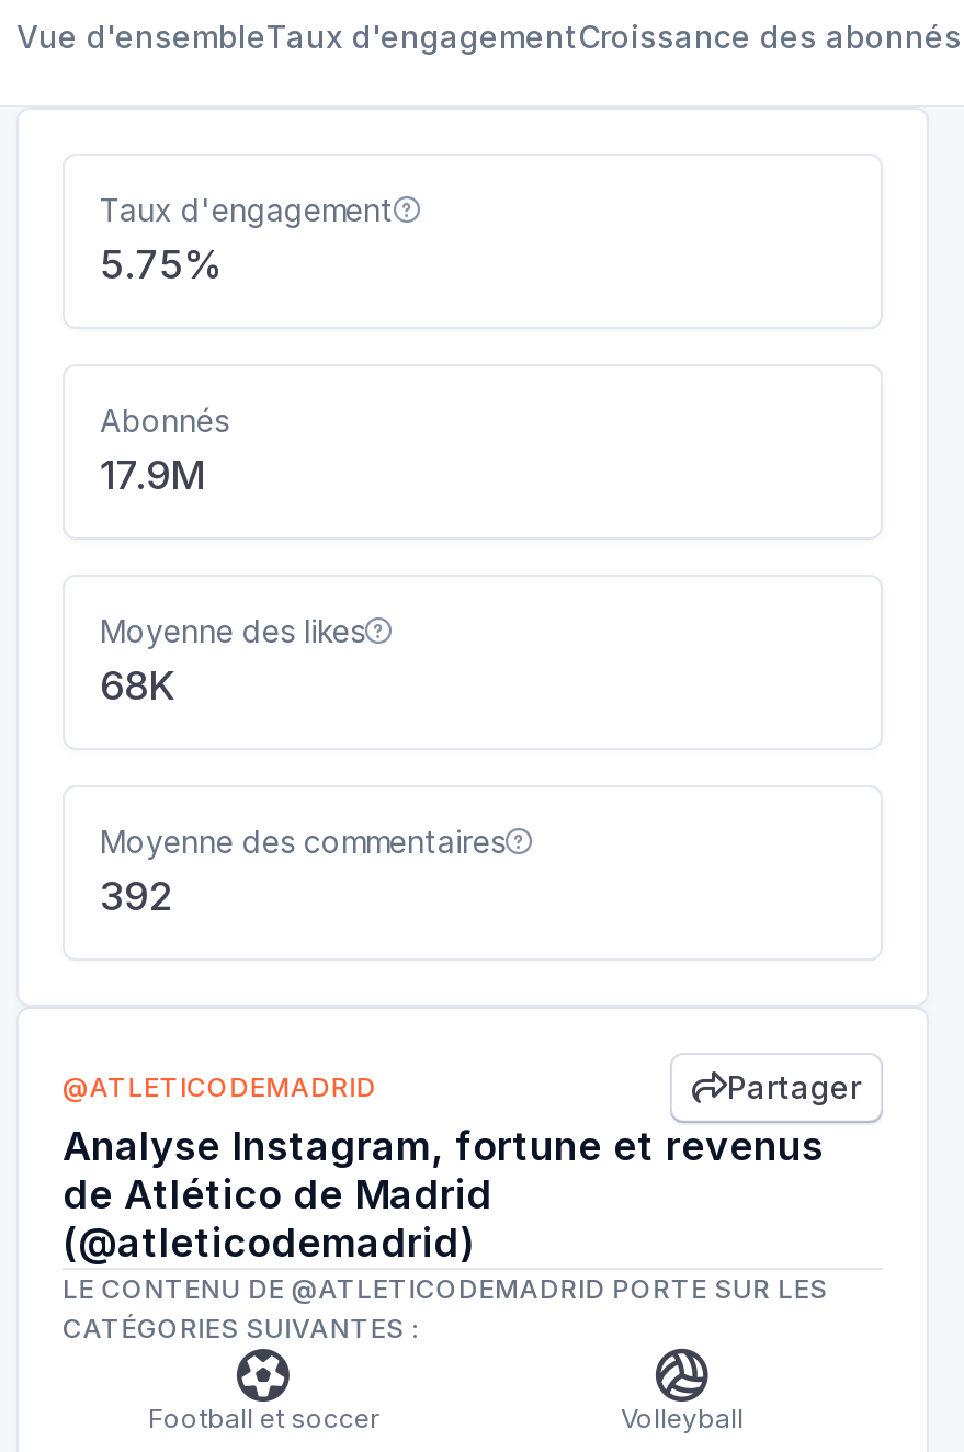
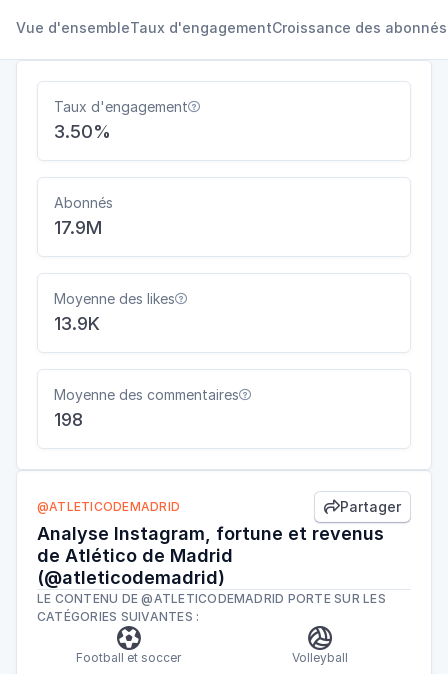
[100,241,223,287] 5.75% -> [54,121,111,142] 3.50%
[100,662,174,708] 68K -> [54,313,100,334] 13.9K
[100,873,170,919] 392 -> [54,409,83,430] 198

